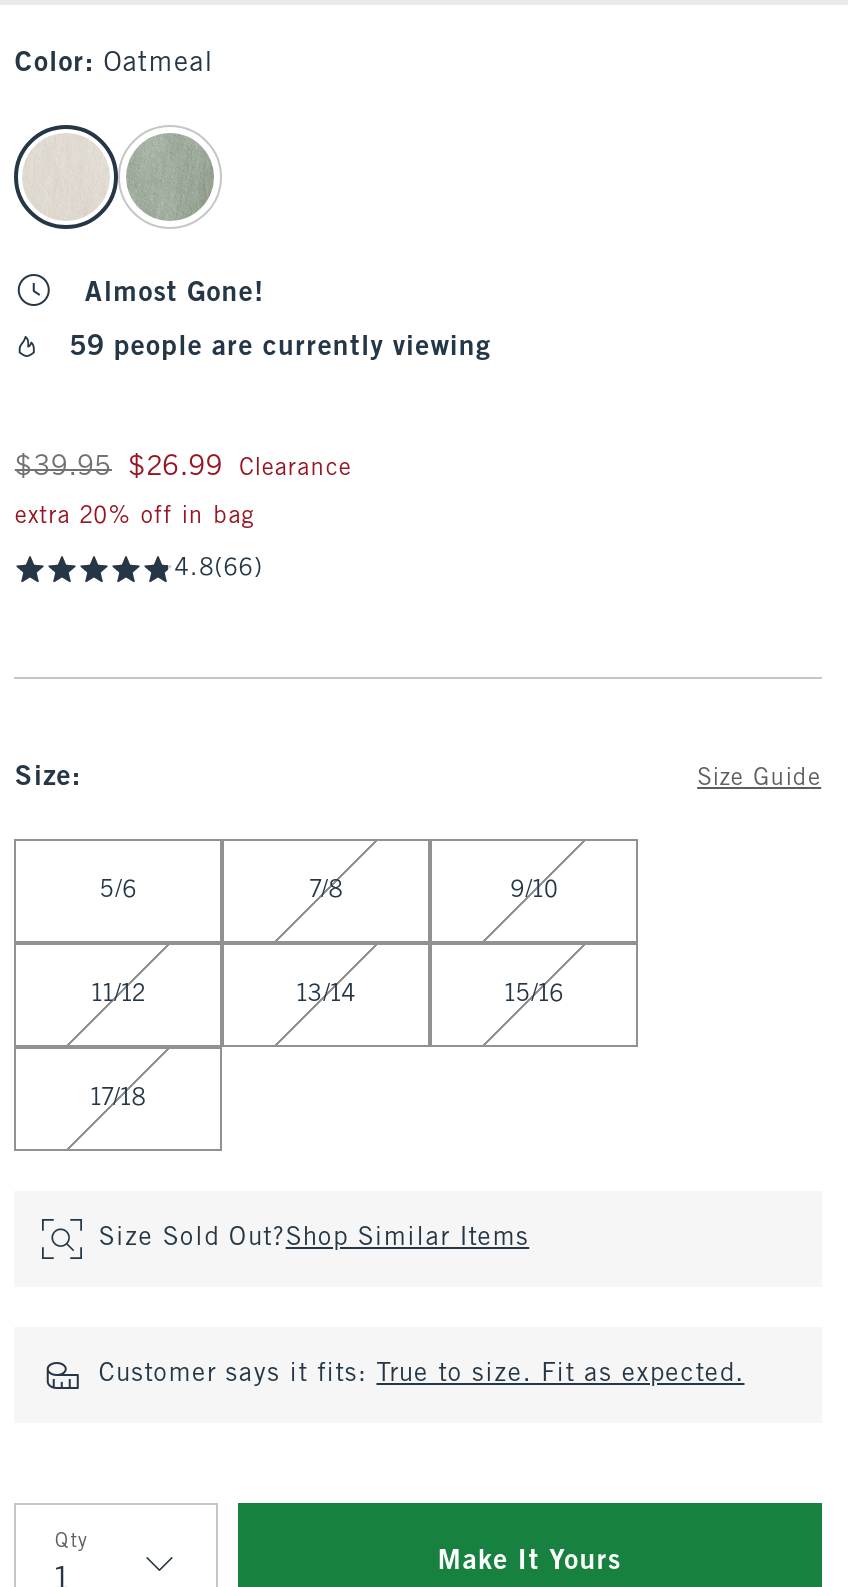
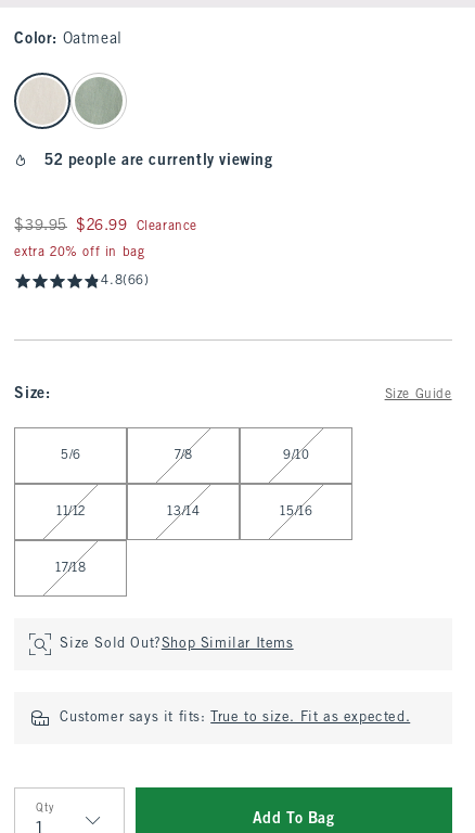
[70,280,491,361] Almost Gone! | 59 people are currently viewing -> [44,154,273,168] 52 people are currently viewing
[438,1549,621,1575] Make It Yours -> [252,812,335,826] Add To Bag

